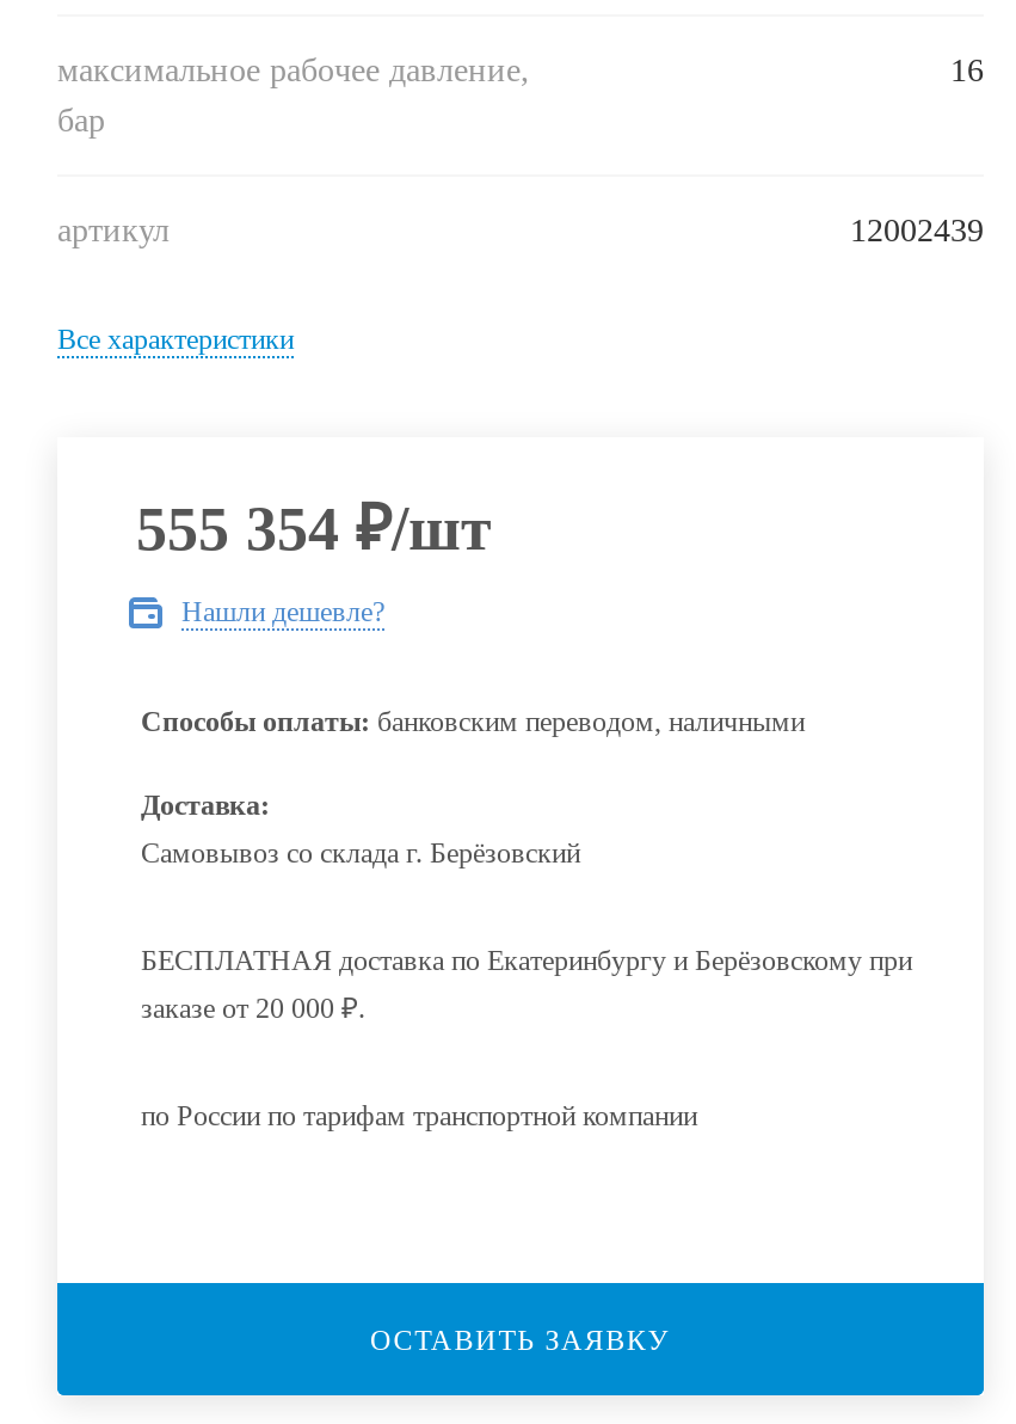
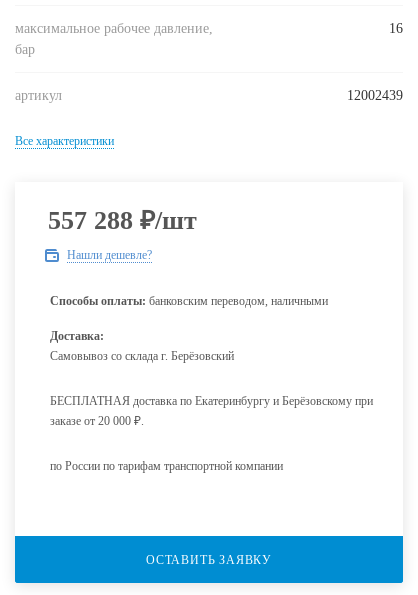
[136,495,492,564] 555 354 ₽/шт -> [48,206,197,235] 557 288 ₽/шт

